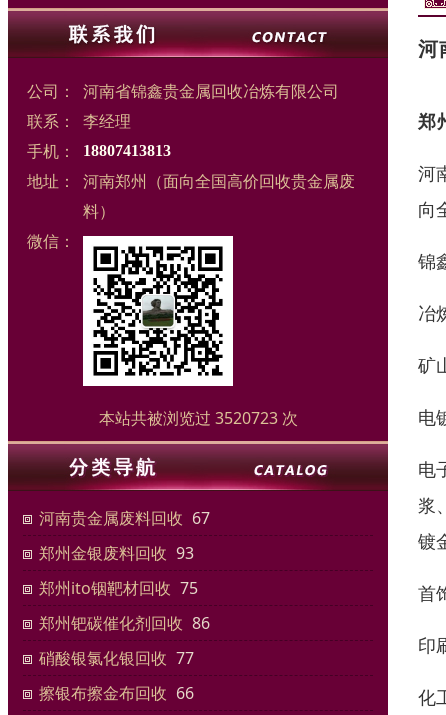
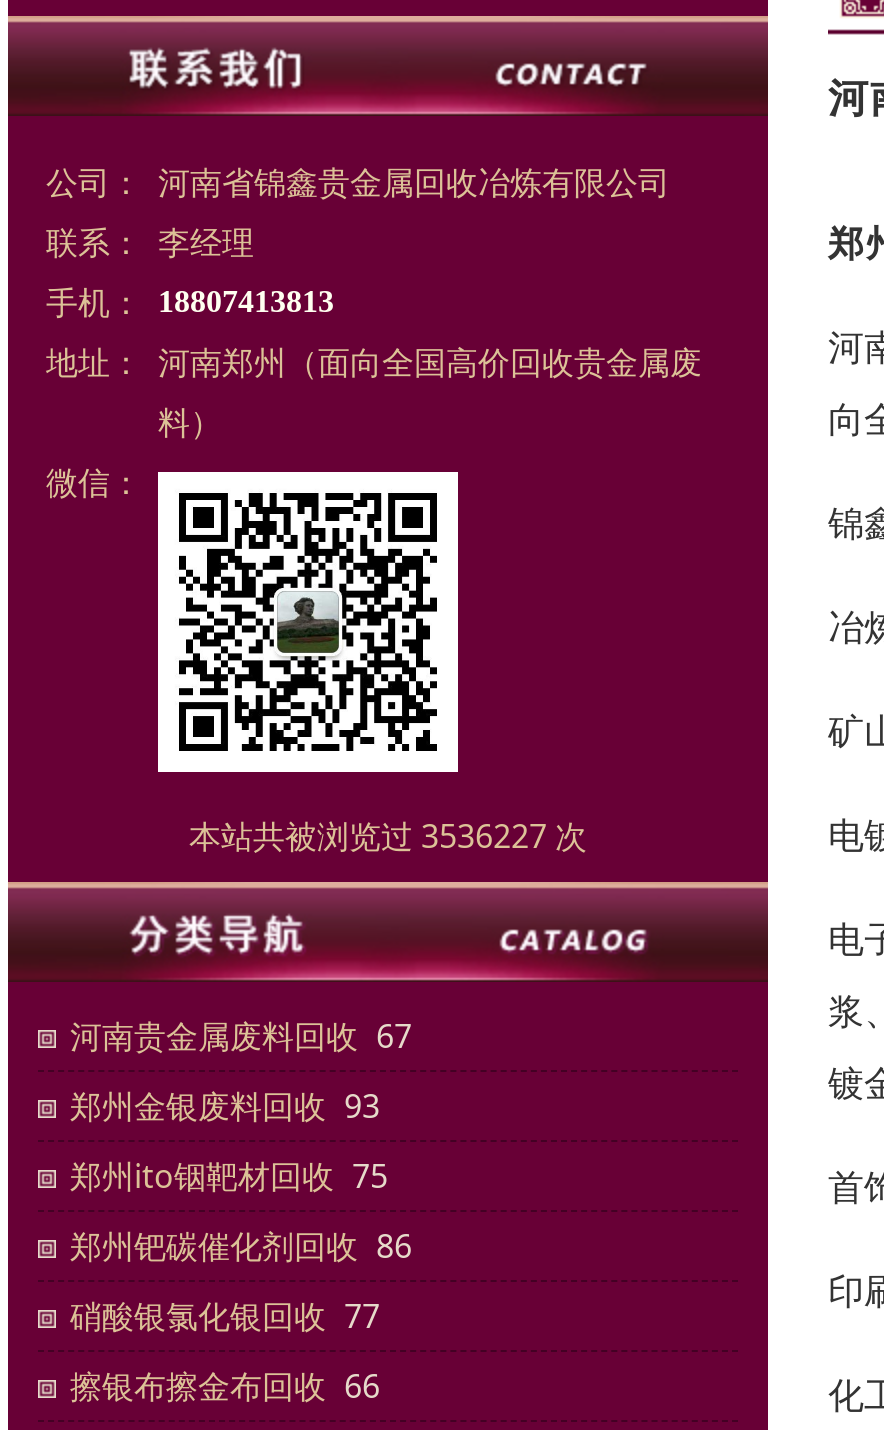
[98,407,297,429] 本站共被浏览过 3520723 次 -> [189,814,587,858] 本站共被浏览过 3536227 次

